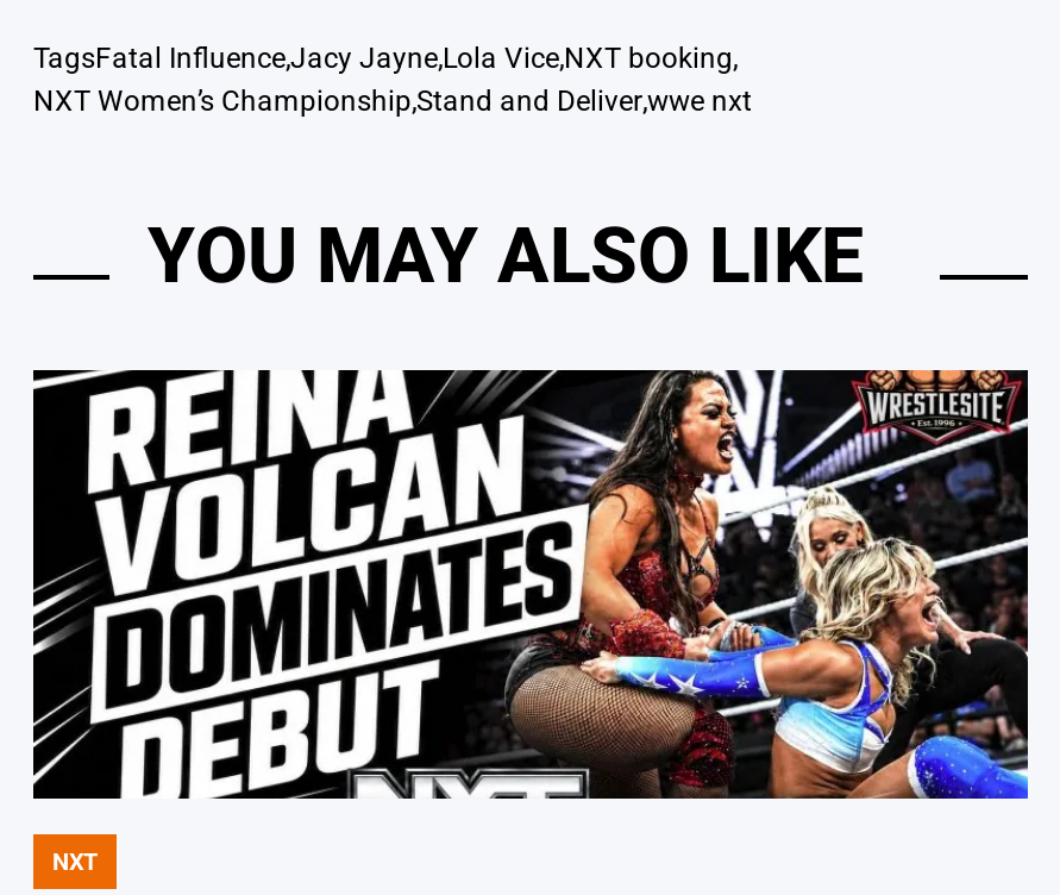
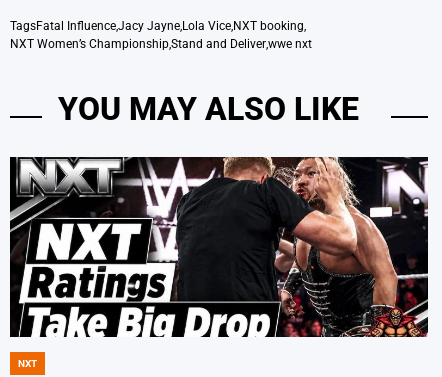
[31,367,1030,802] [image] -> [9,156,429,338] [image]

